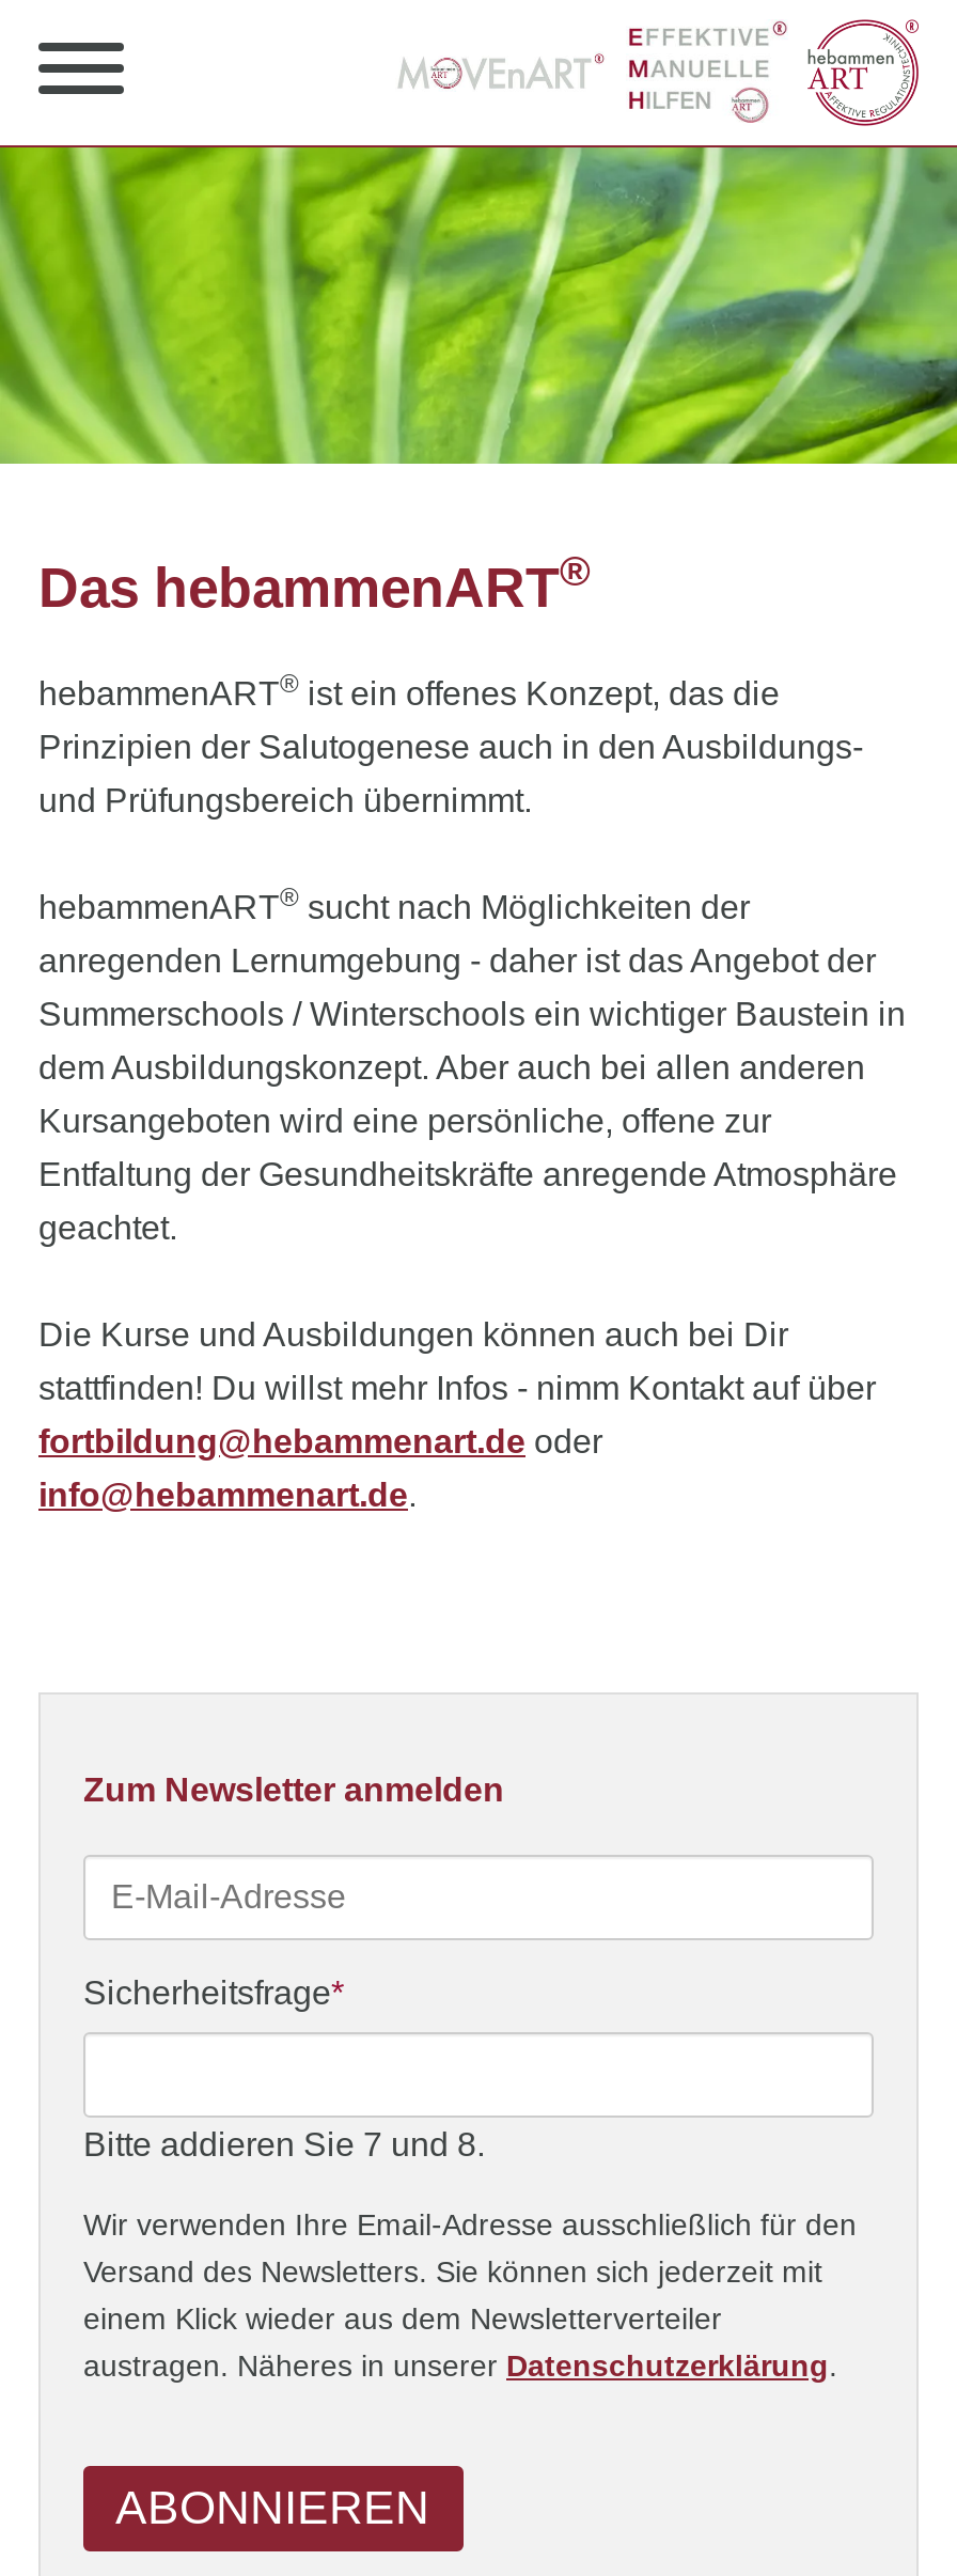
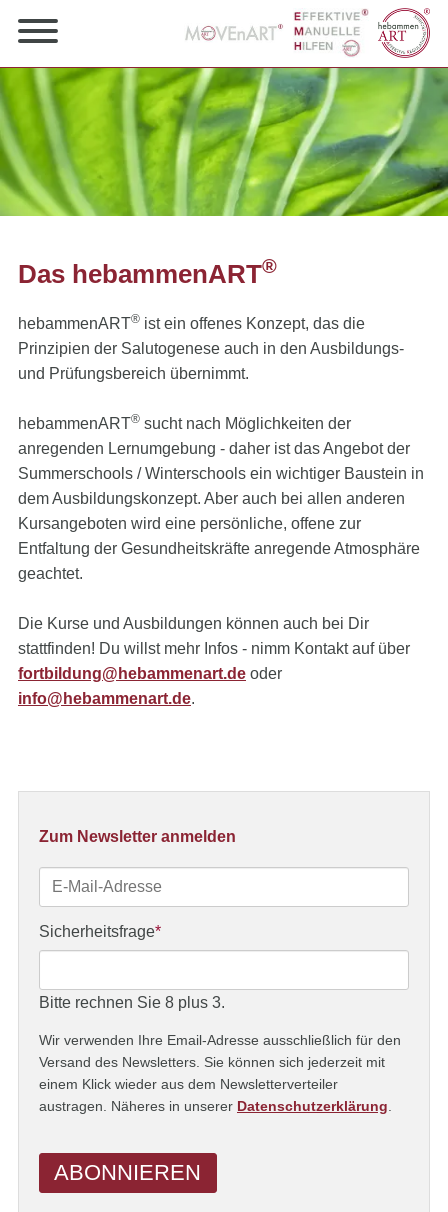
[83,2126,485,2162] Bitte addieren Sie 7 und 8. -> [39,994,225,1011] Bitte rechnen Sie 8 plus 3.

